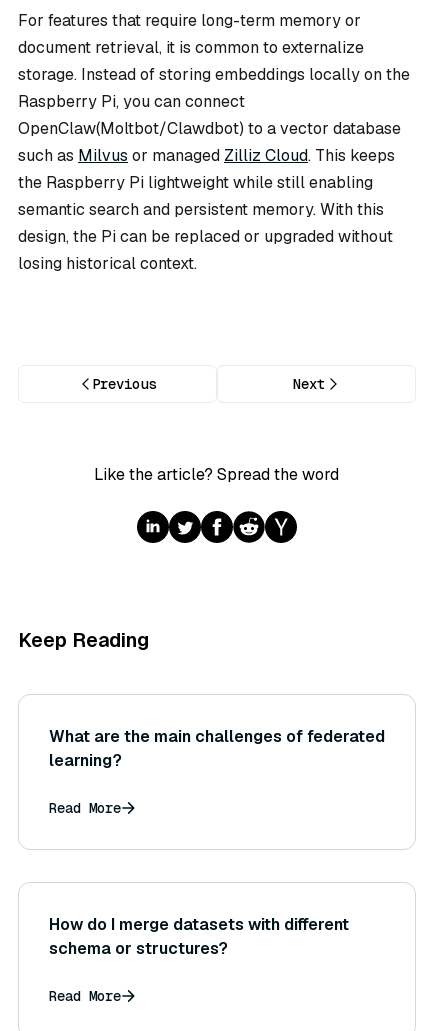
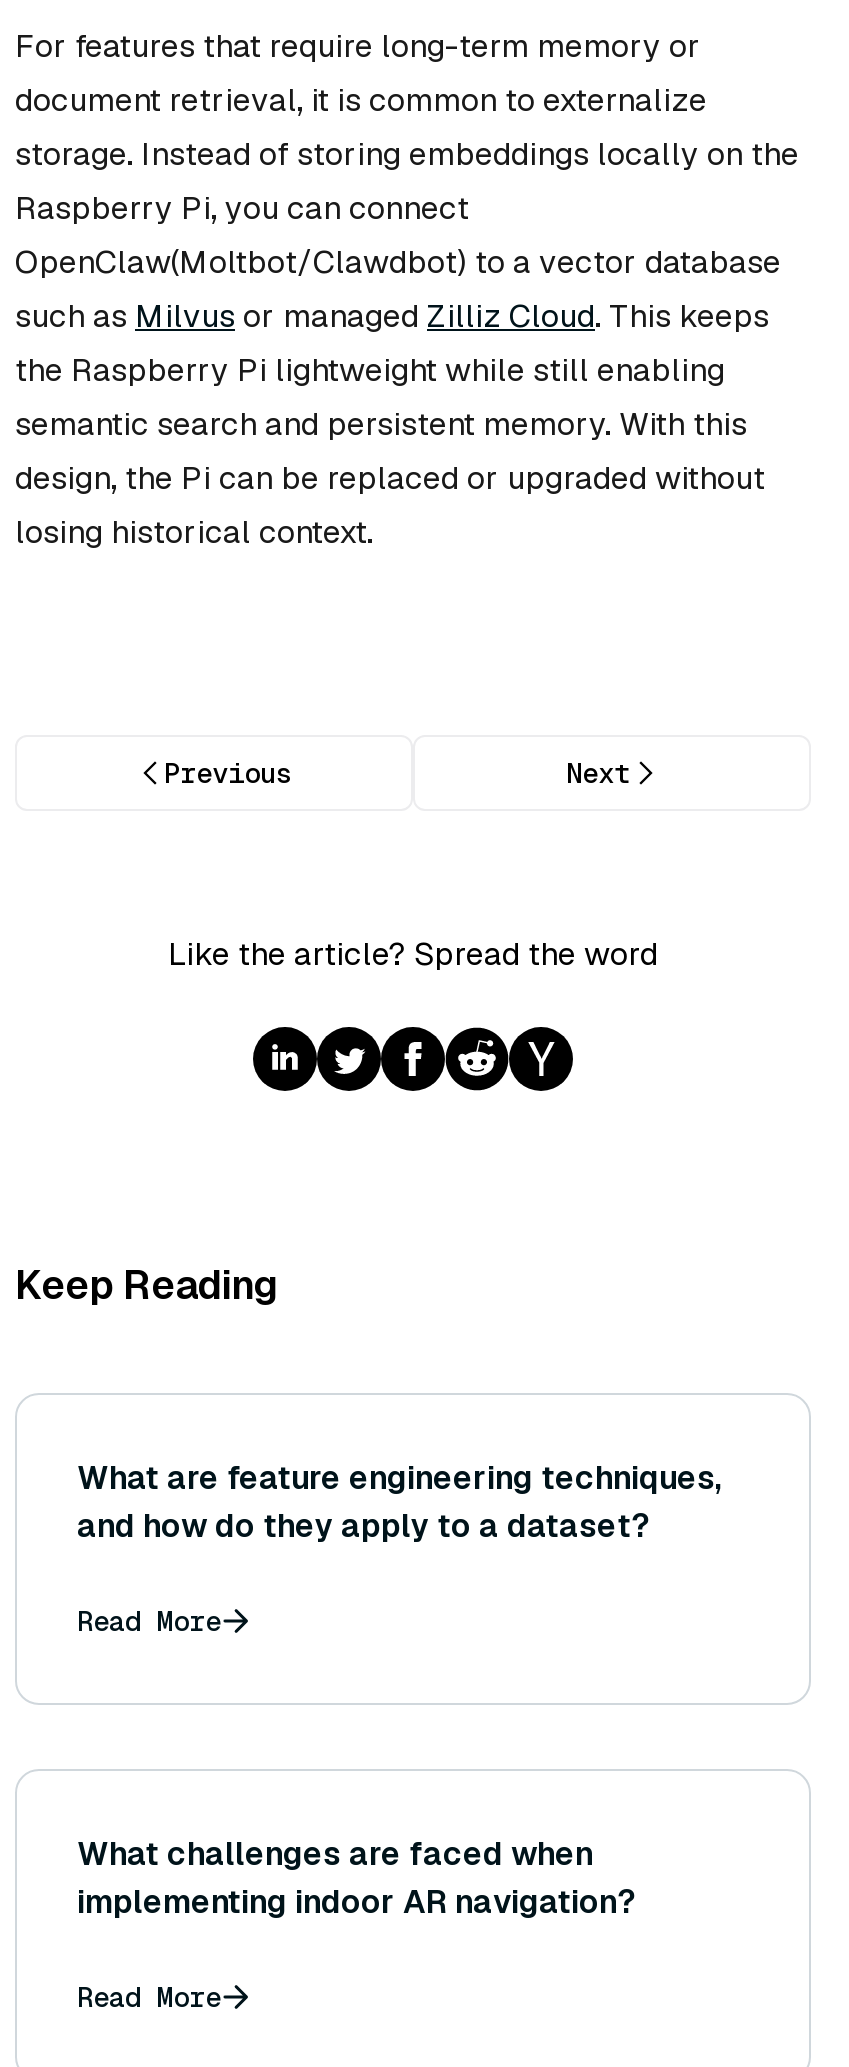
[49,726,385,771] What are the main challenges of federated | learning? -> [77,1458,723,1548] What are feature engineering techniques, | and how do they apply to a dataset?
[49,914,349,959] How do I merge datasets with different | schema or structures? -> [77,1834,637,1924] What challenges are faced when | implementing indoor AR navigation?

